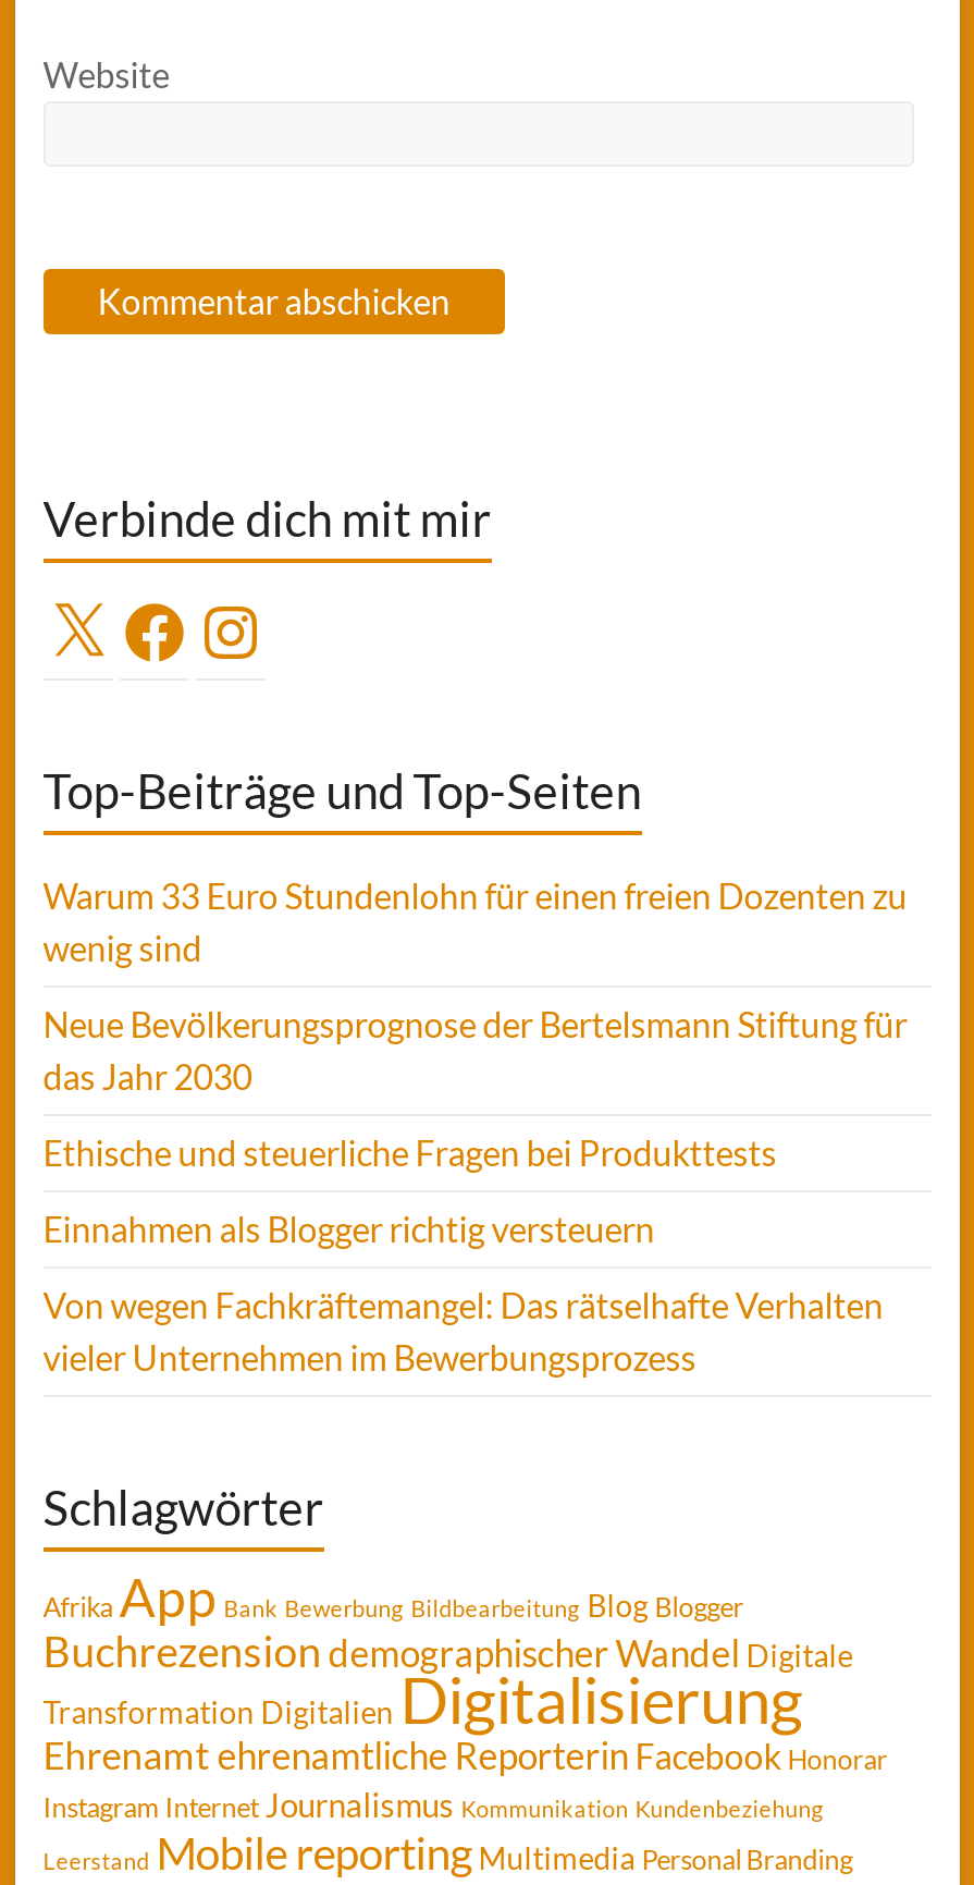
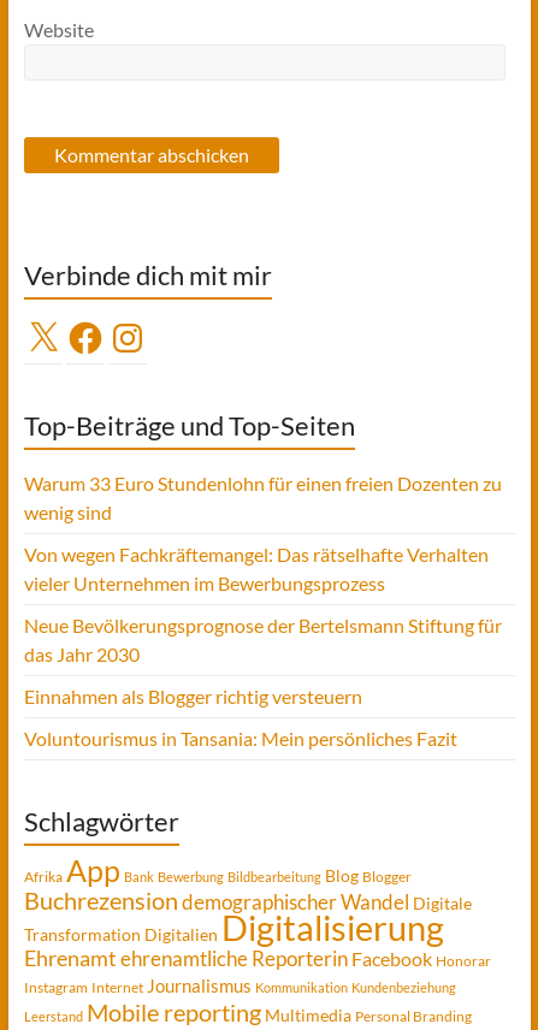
moved [43,1002,907,1248] -> [24,613,502,707]: Neue Bevölkerungsprognose der Bertelsmann Stiftung für | das Jahr 2030 | Einnahmen als Blogger richtig versteuern
[43,1131,777,1172] Ethische und steuerliche Fragen bei Produkttests -> none
moved [43,1283,883,1377] -> [24,542,488,594]: Von wegen Fachkräftemangel: Das rätselhafte Verhalten | vieler Unternehmen im Bewerbungsprozess
none -> [24,726,457,749] Voluntourismus in Tansania: Mein persönliches Fazit

